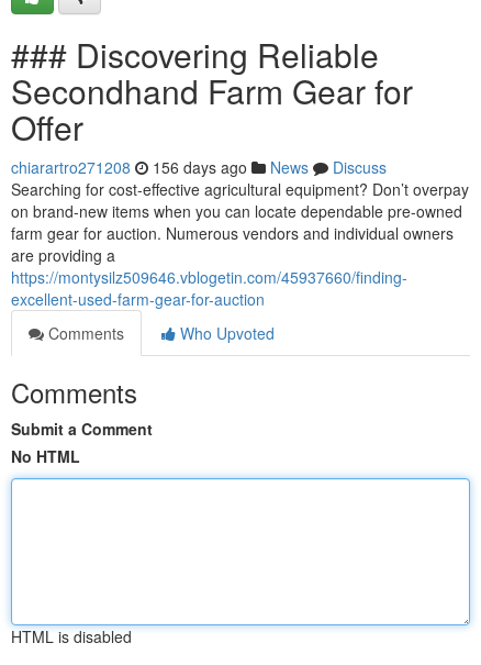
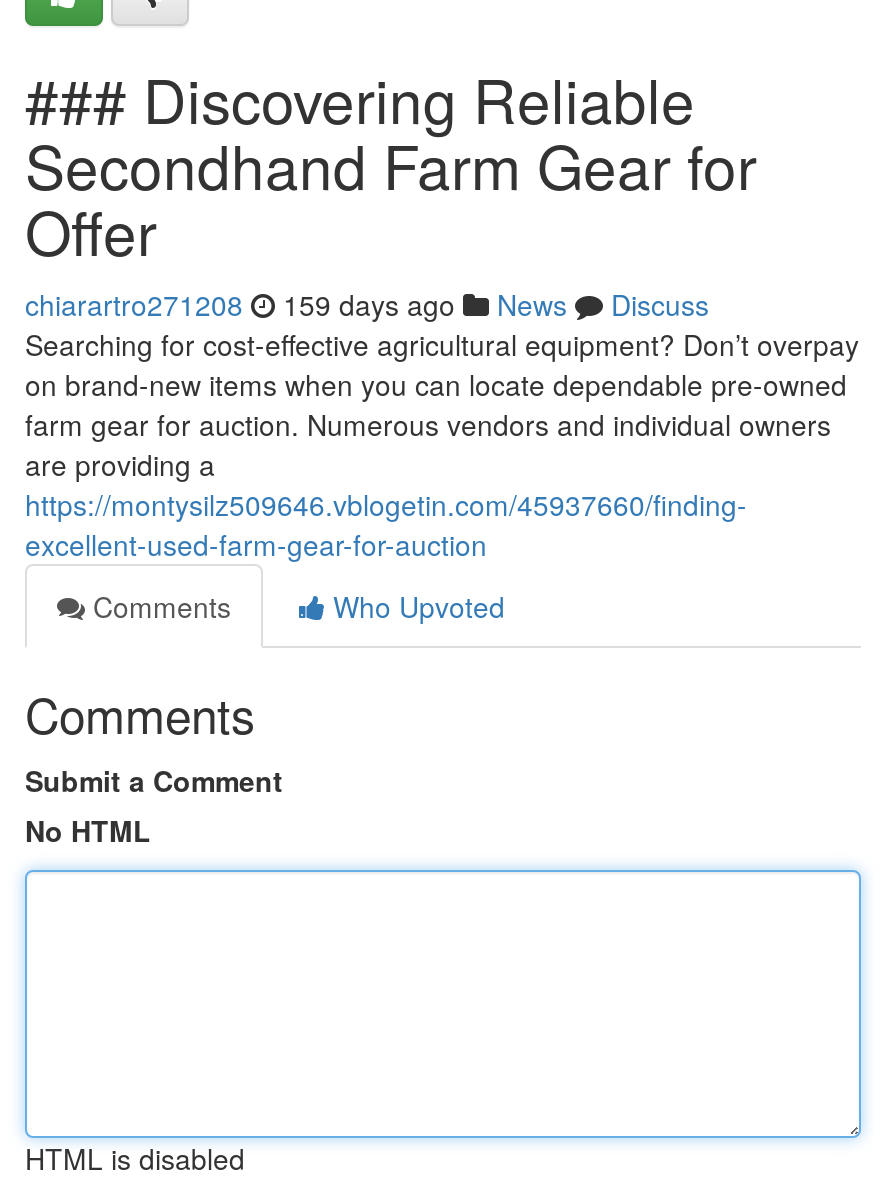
[11,156,387,178] chiarartro271208 156 days ago News Discuss -> [25,284,709,324] chiarartro271208 159 days ago News Discuss

